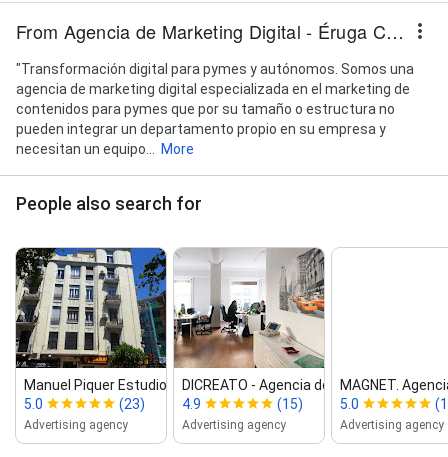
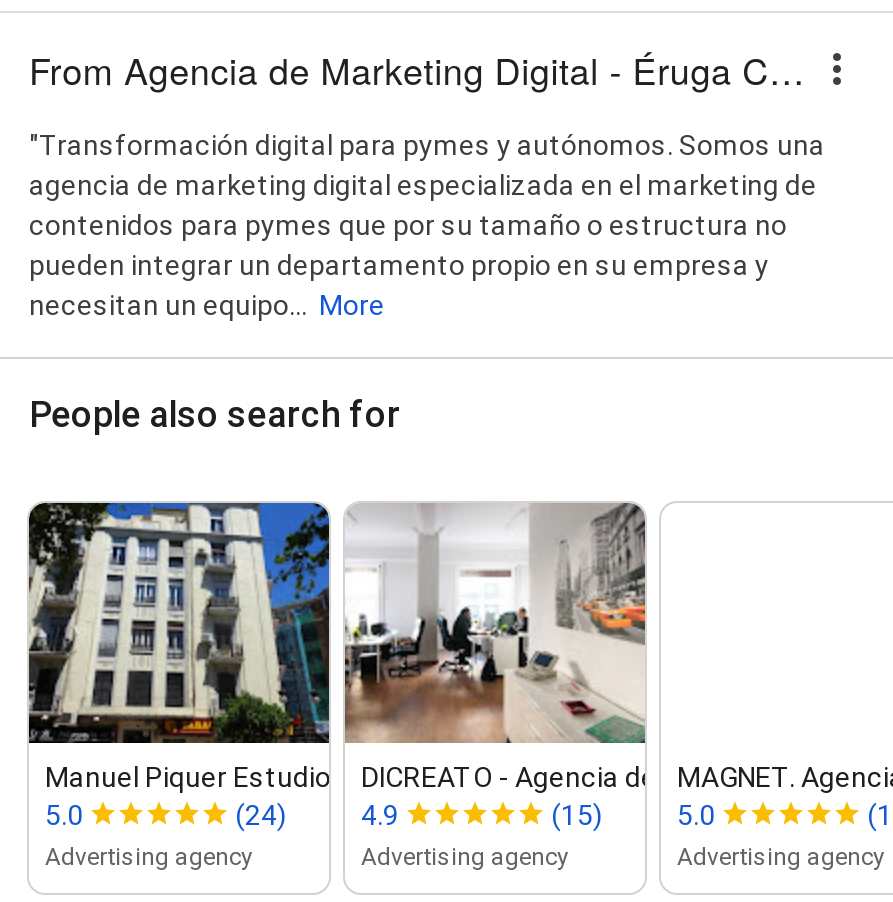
[119,396,145,412] (23) -> [235,798,287,830] (24)

